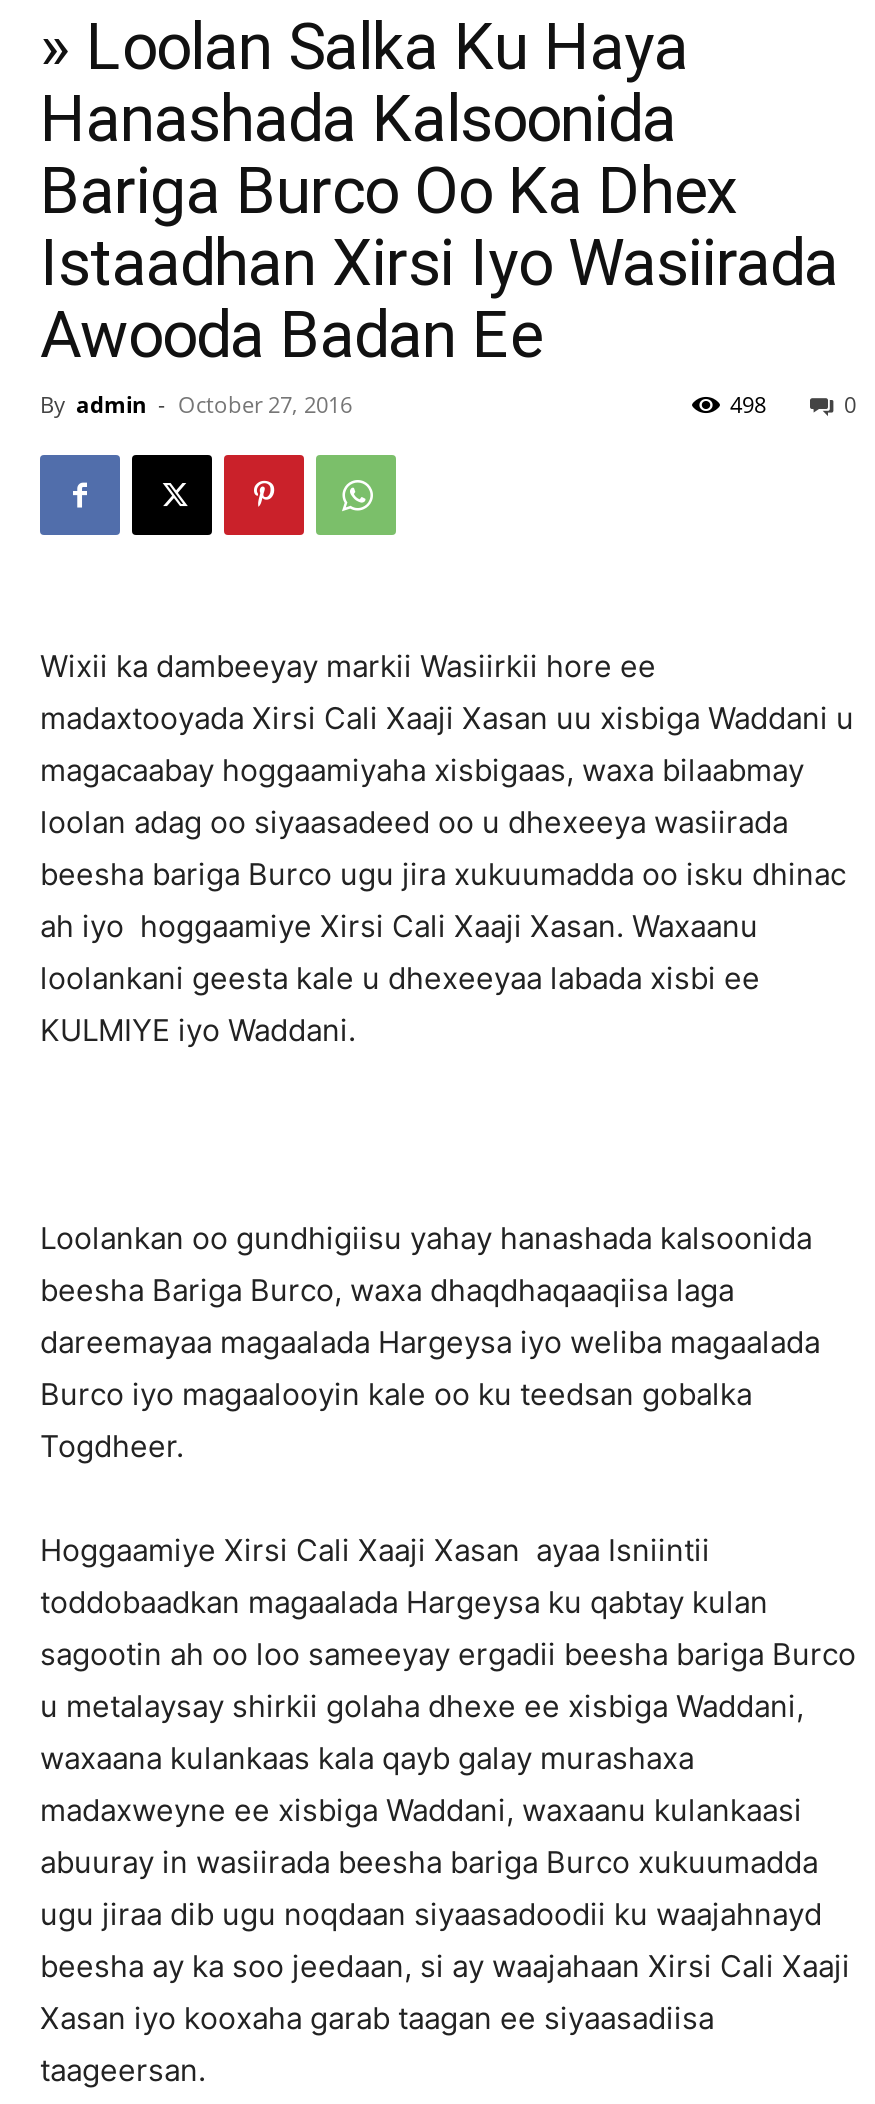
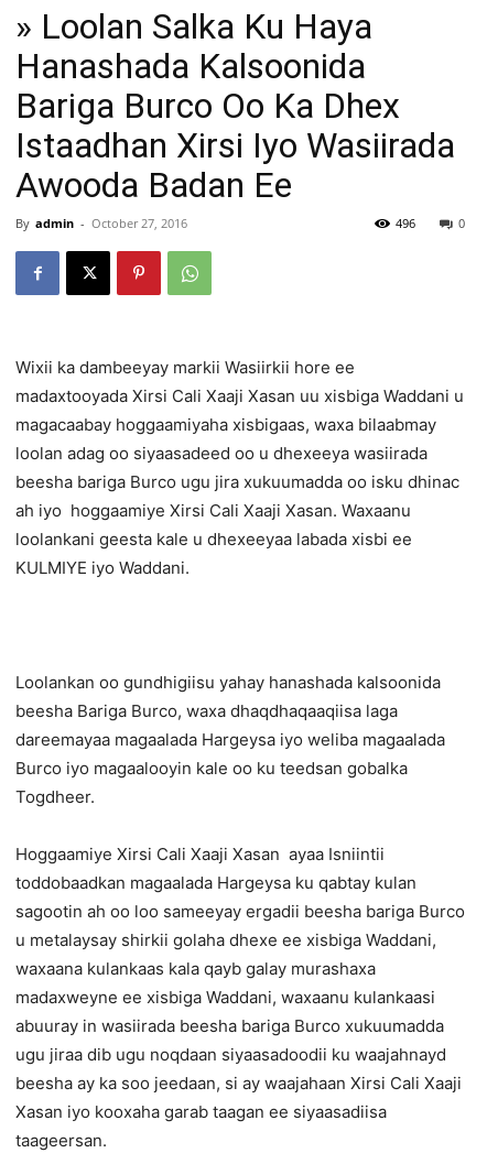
[730,389,766,419] 498 -> [396,215,415,231] 496

